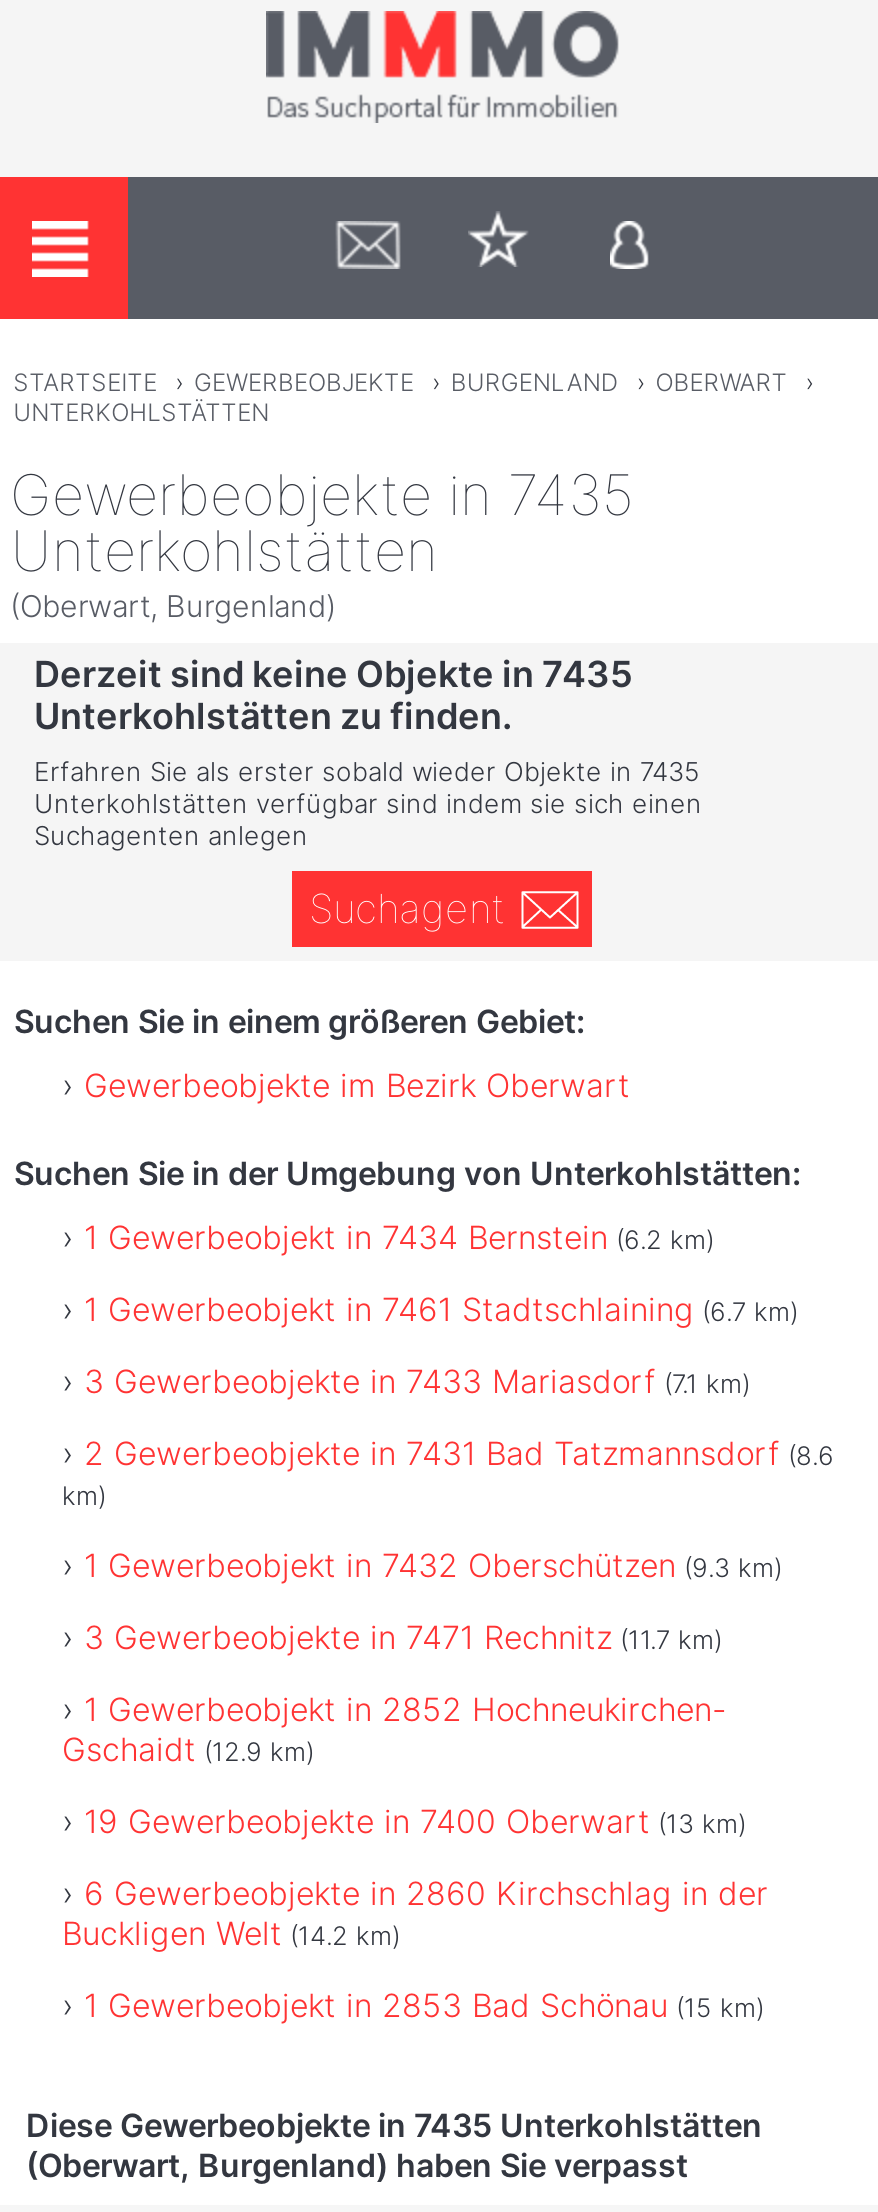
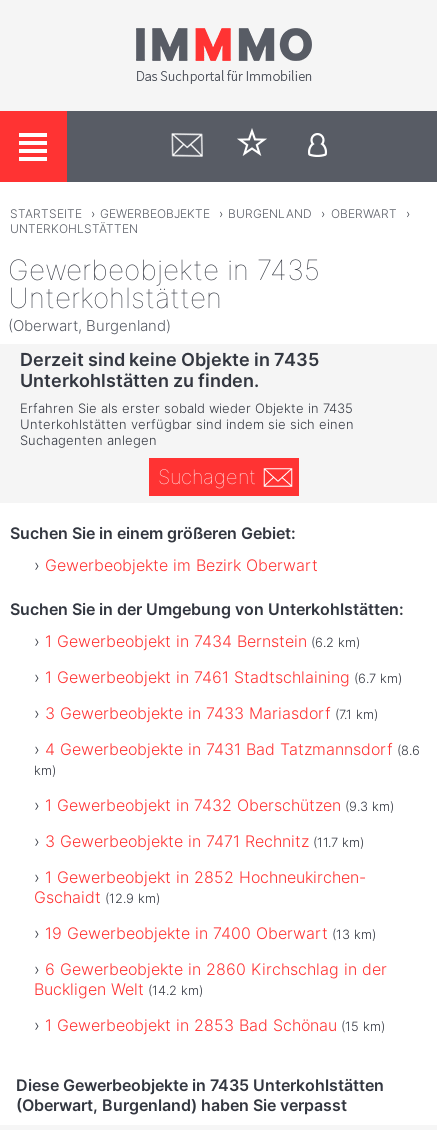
[84,1432,834,1472] 2 Gewerbeobjekte in 7431 Bad Tatzmannsdorf (8.6 -> [45,739,420,759] 4 Gewerbeobjekte in 7431 Bad Tatzmannsdorf (8.6

